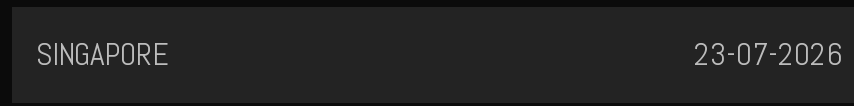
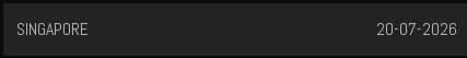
[694,34,842,74] 23-07-2026 -> [376,18,457,40] 20-07-2026

